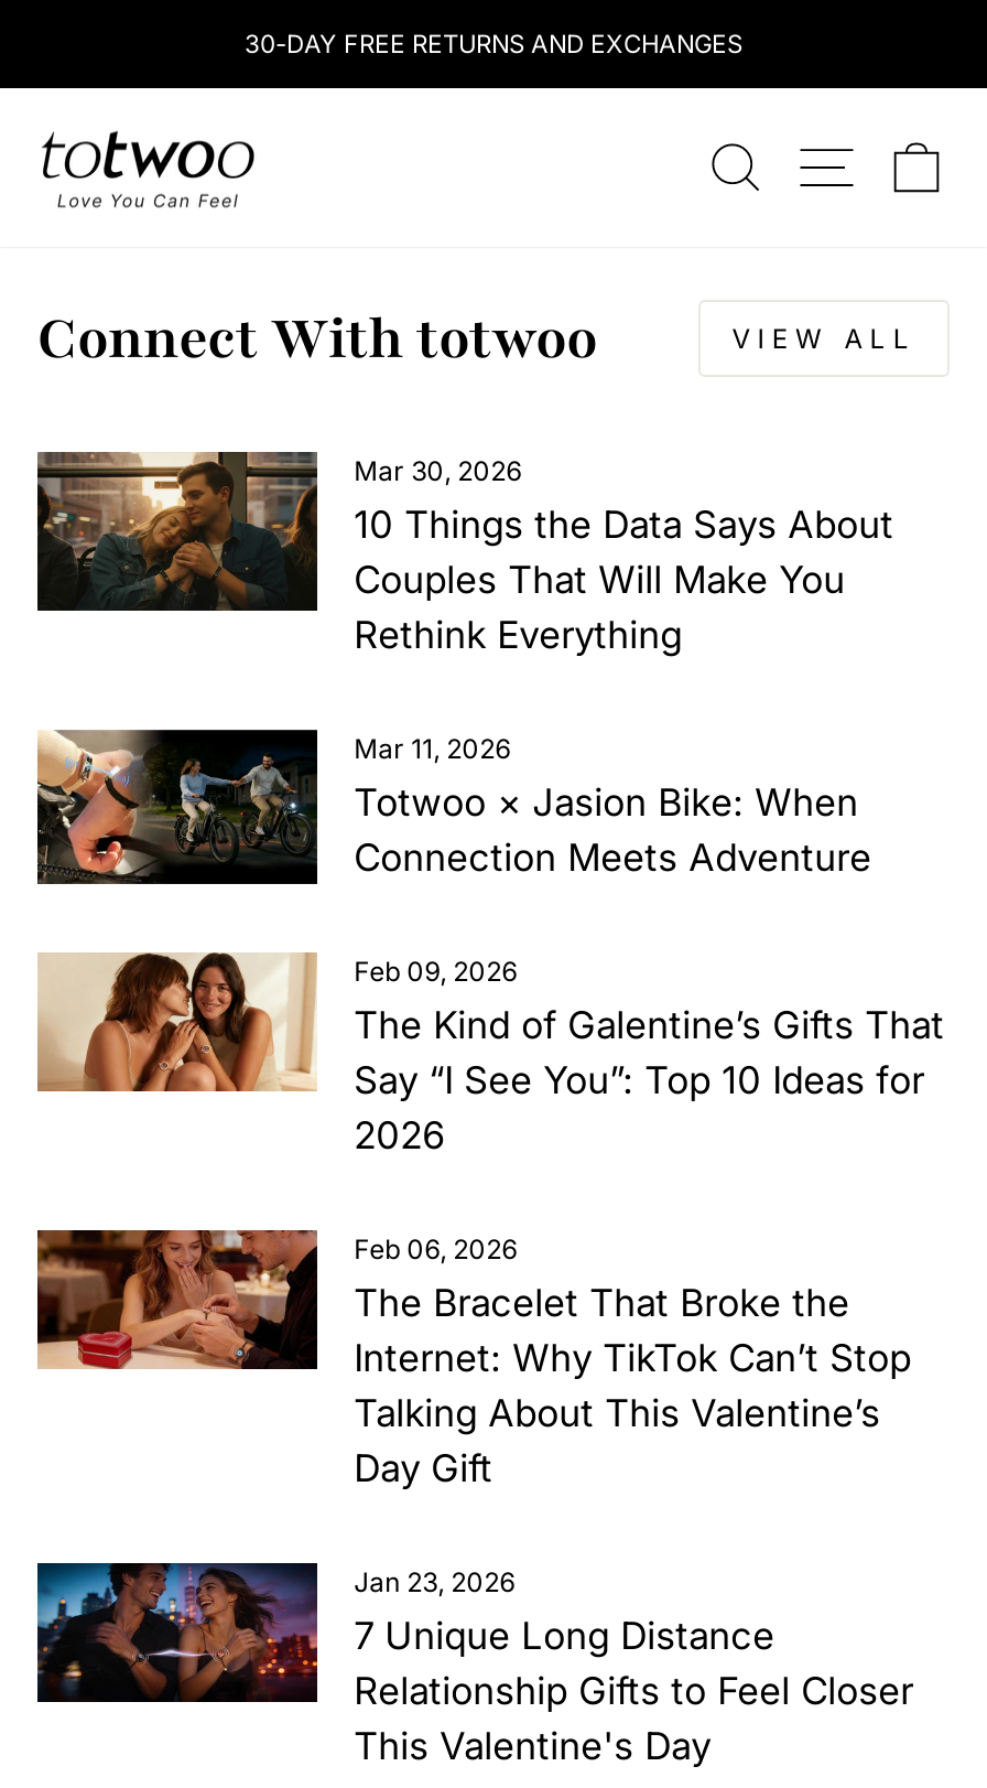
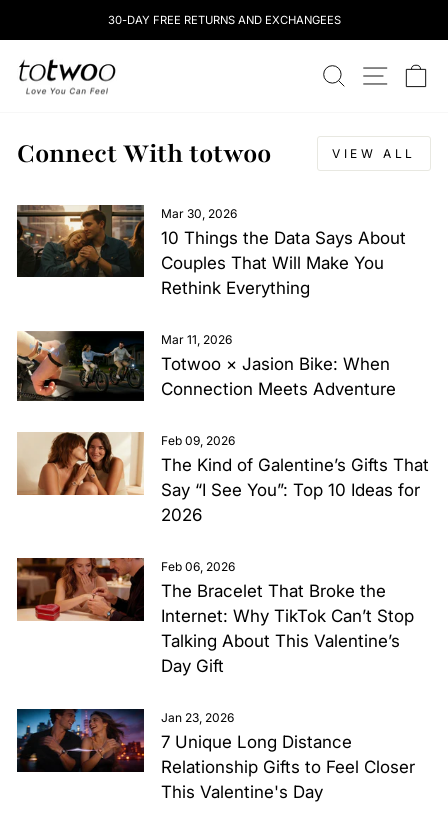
[245,29,742,60] 30-DAY FREE RETURNS AND EXCHANGES -> [107,13,340,27] 30-DAY FREE RETURNS AND EXCHANGEES

